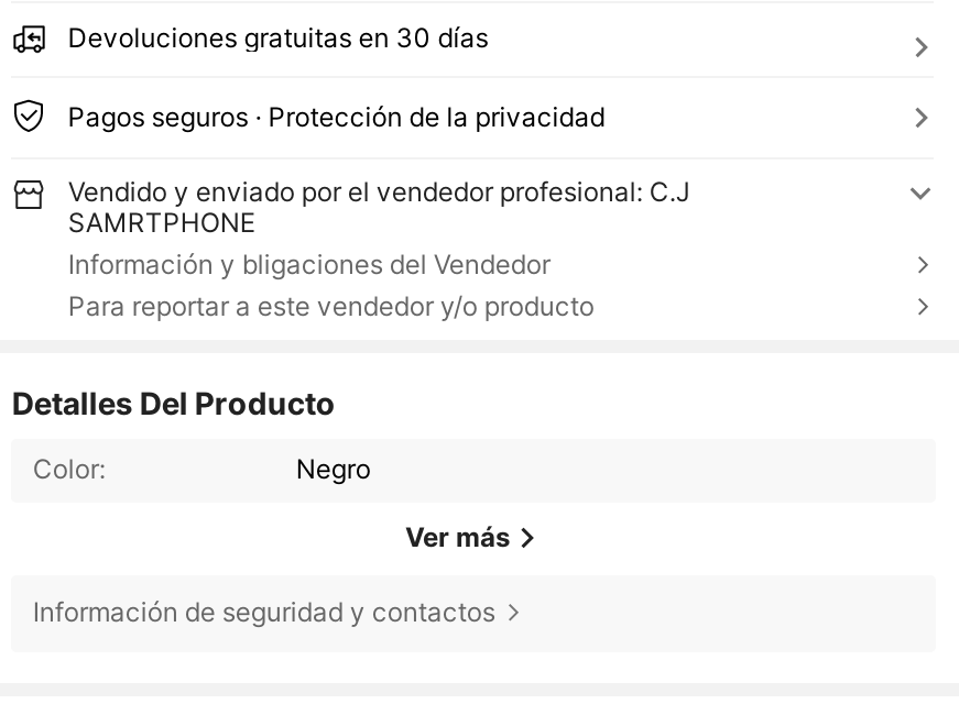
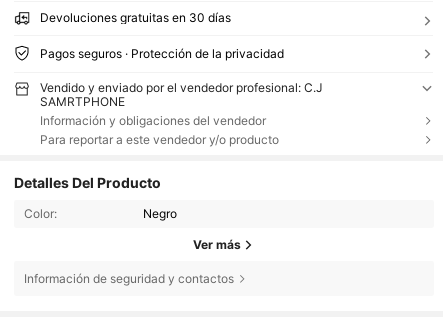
[68,248,550,281] Información y bligaciones del Vendedor -> [40,113,266,128] Información y obligaciones del vendedor

